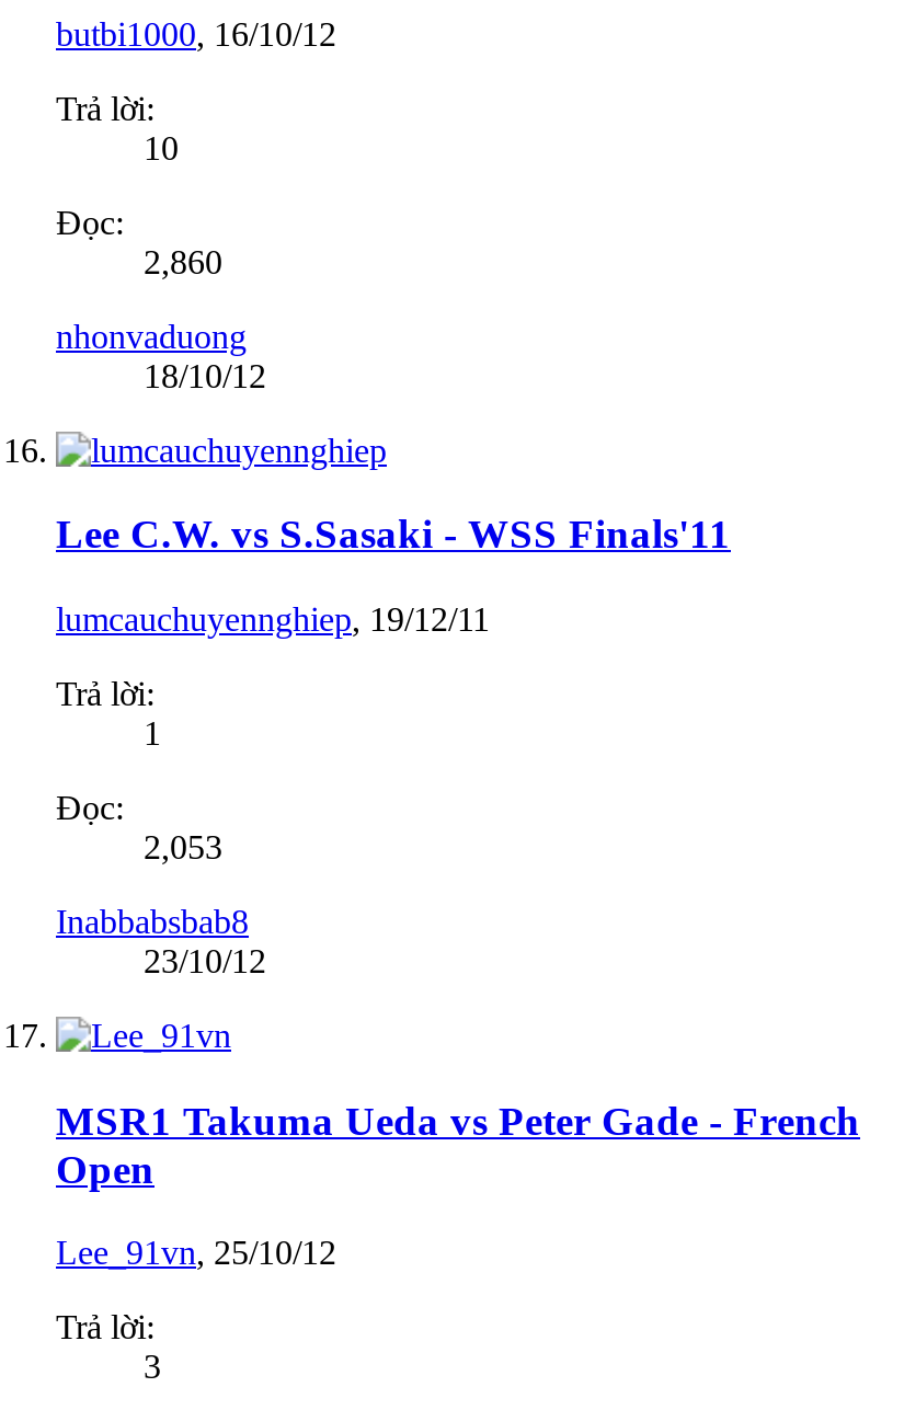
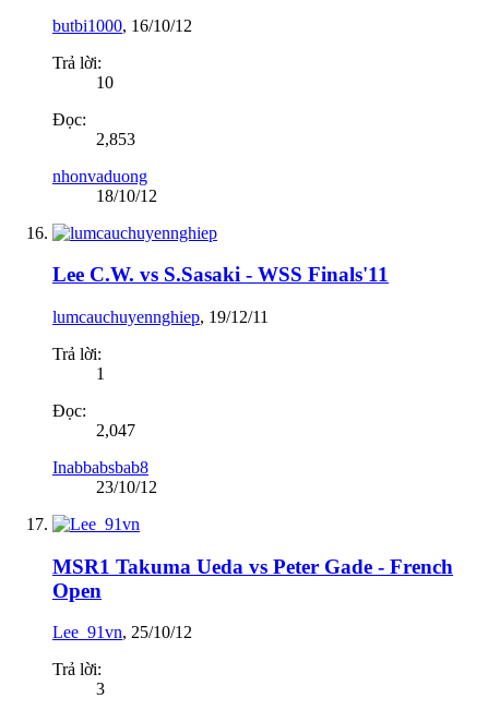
[144,242,222,279] 2,860 -> [96,129,135,148] 2,853
[144,828,222,866] 2,053 -> [96,421,135,440] 2,047

